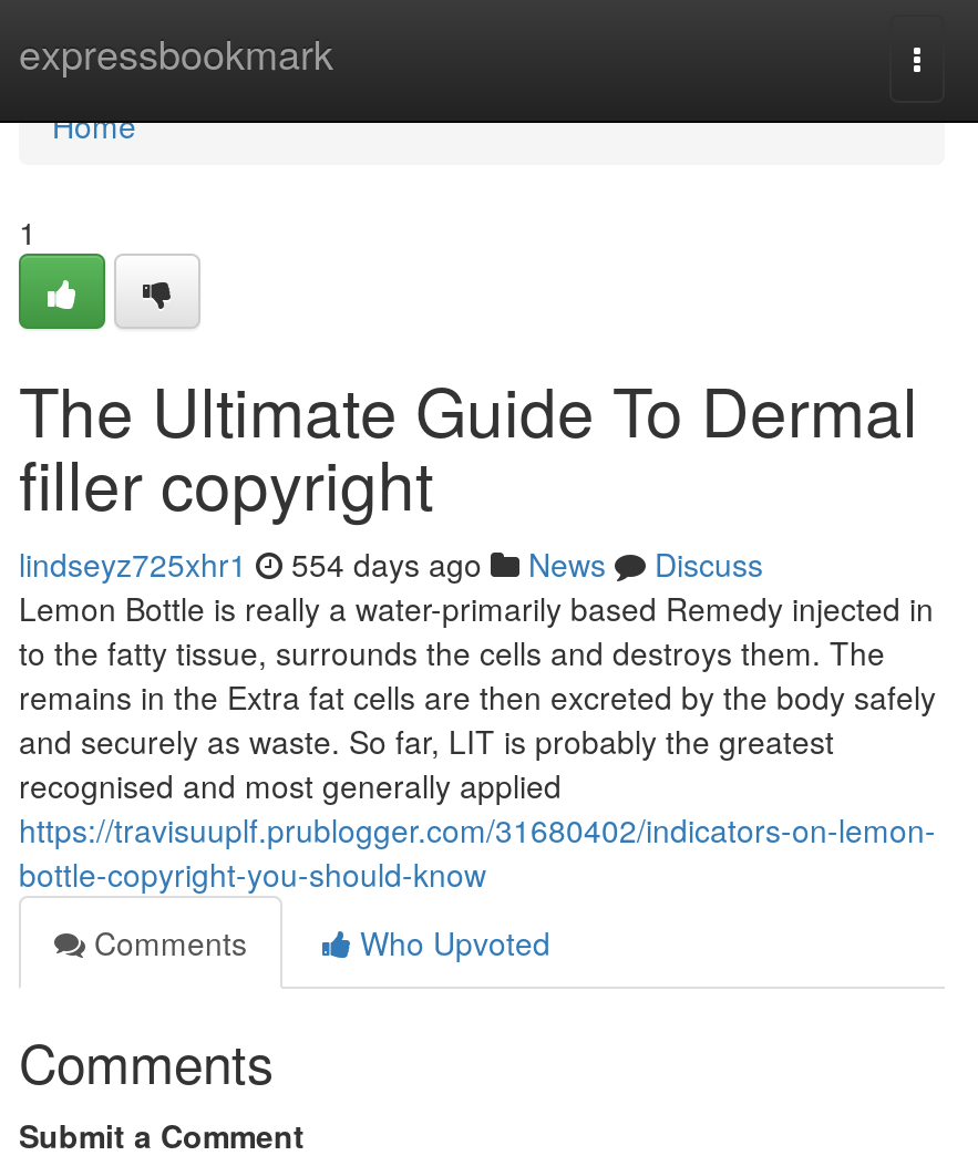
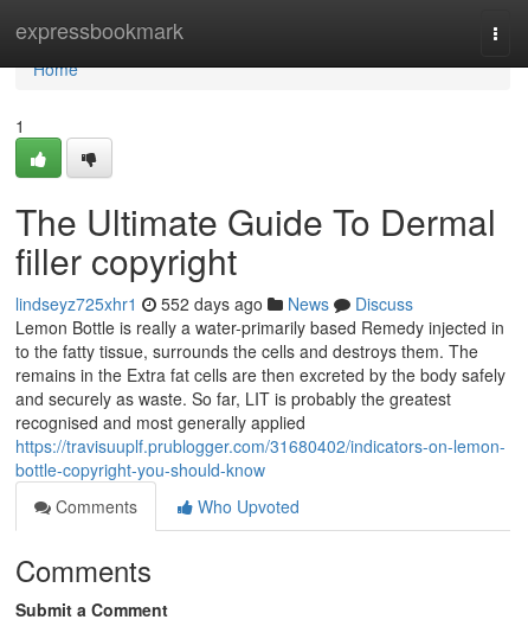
[19,541,763,586] lindseyz725xhr1 554 days ago News Discuss -> [15,292,413,315] lindseyz725xhr1 552 days ago News Discuss

